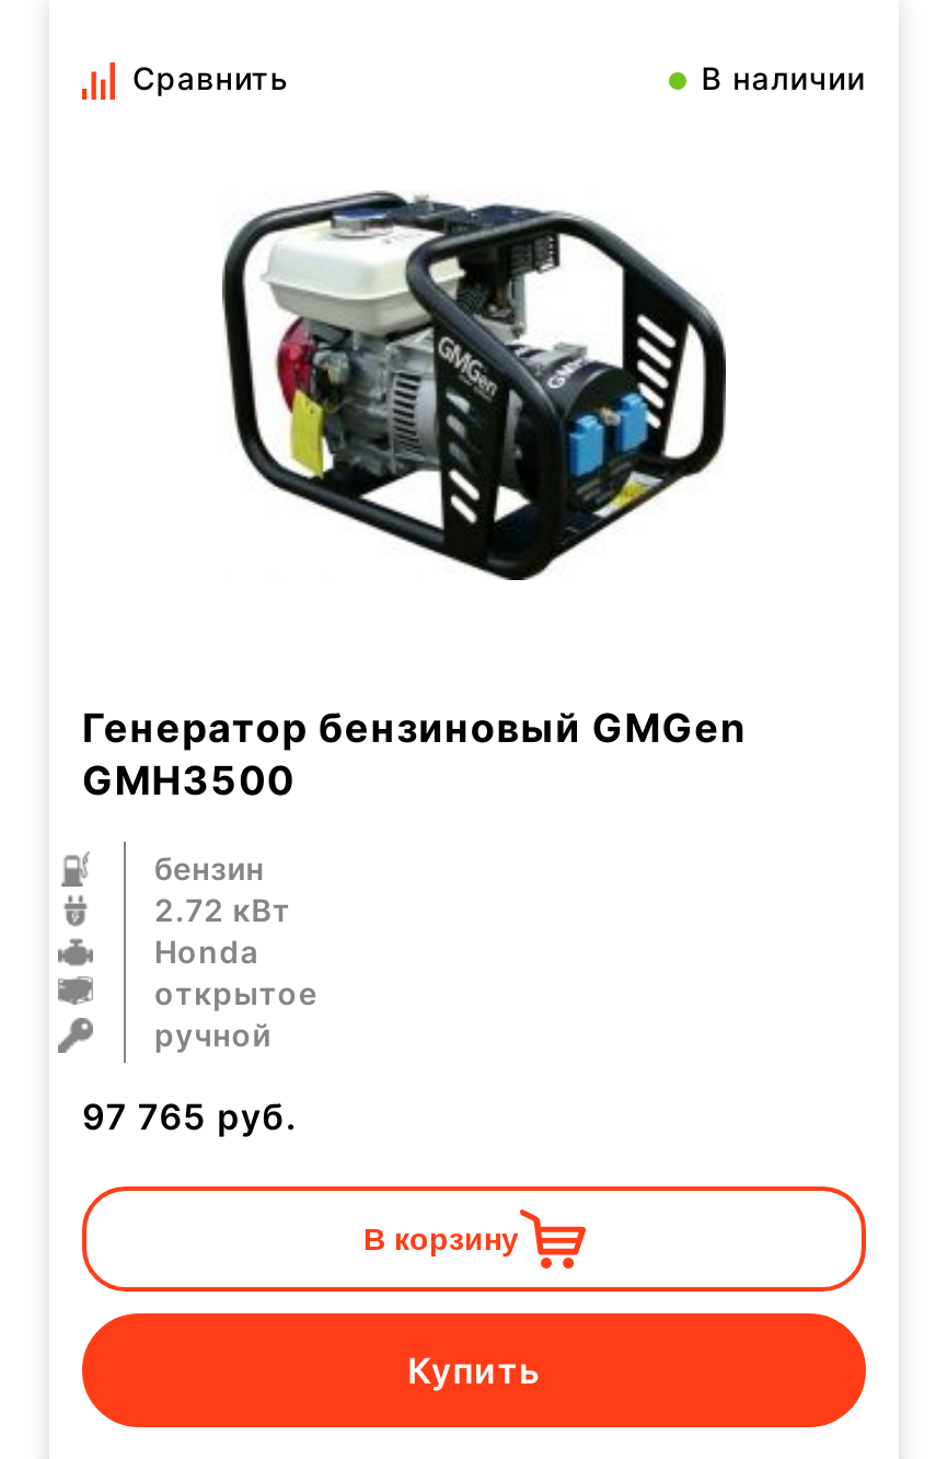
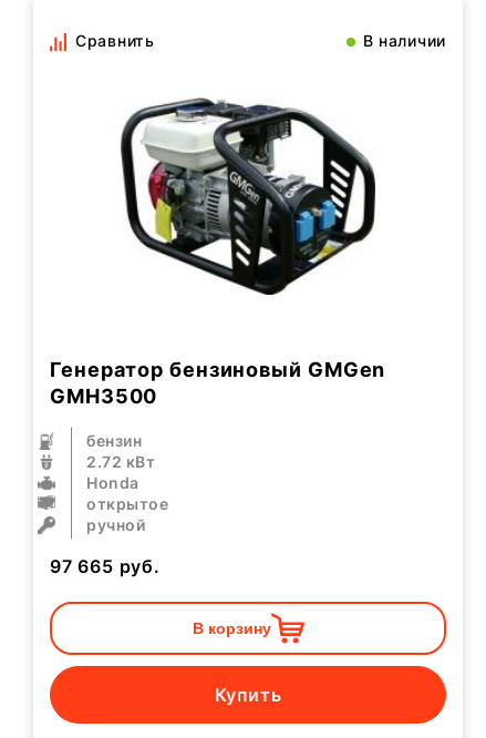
[82,1095,298,1138] 97 765 руб. -> [50,555,160,577] 97 665 руб.

